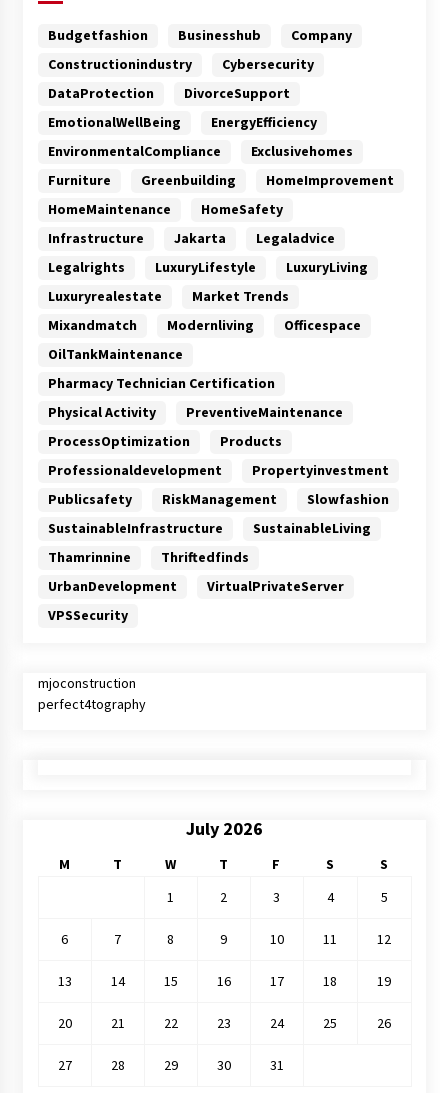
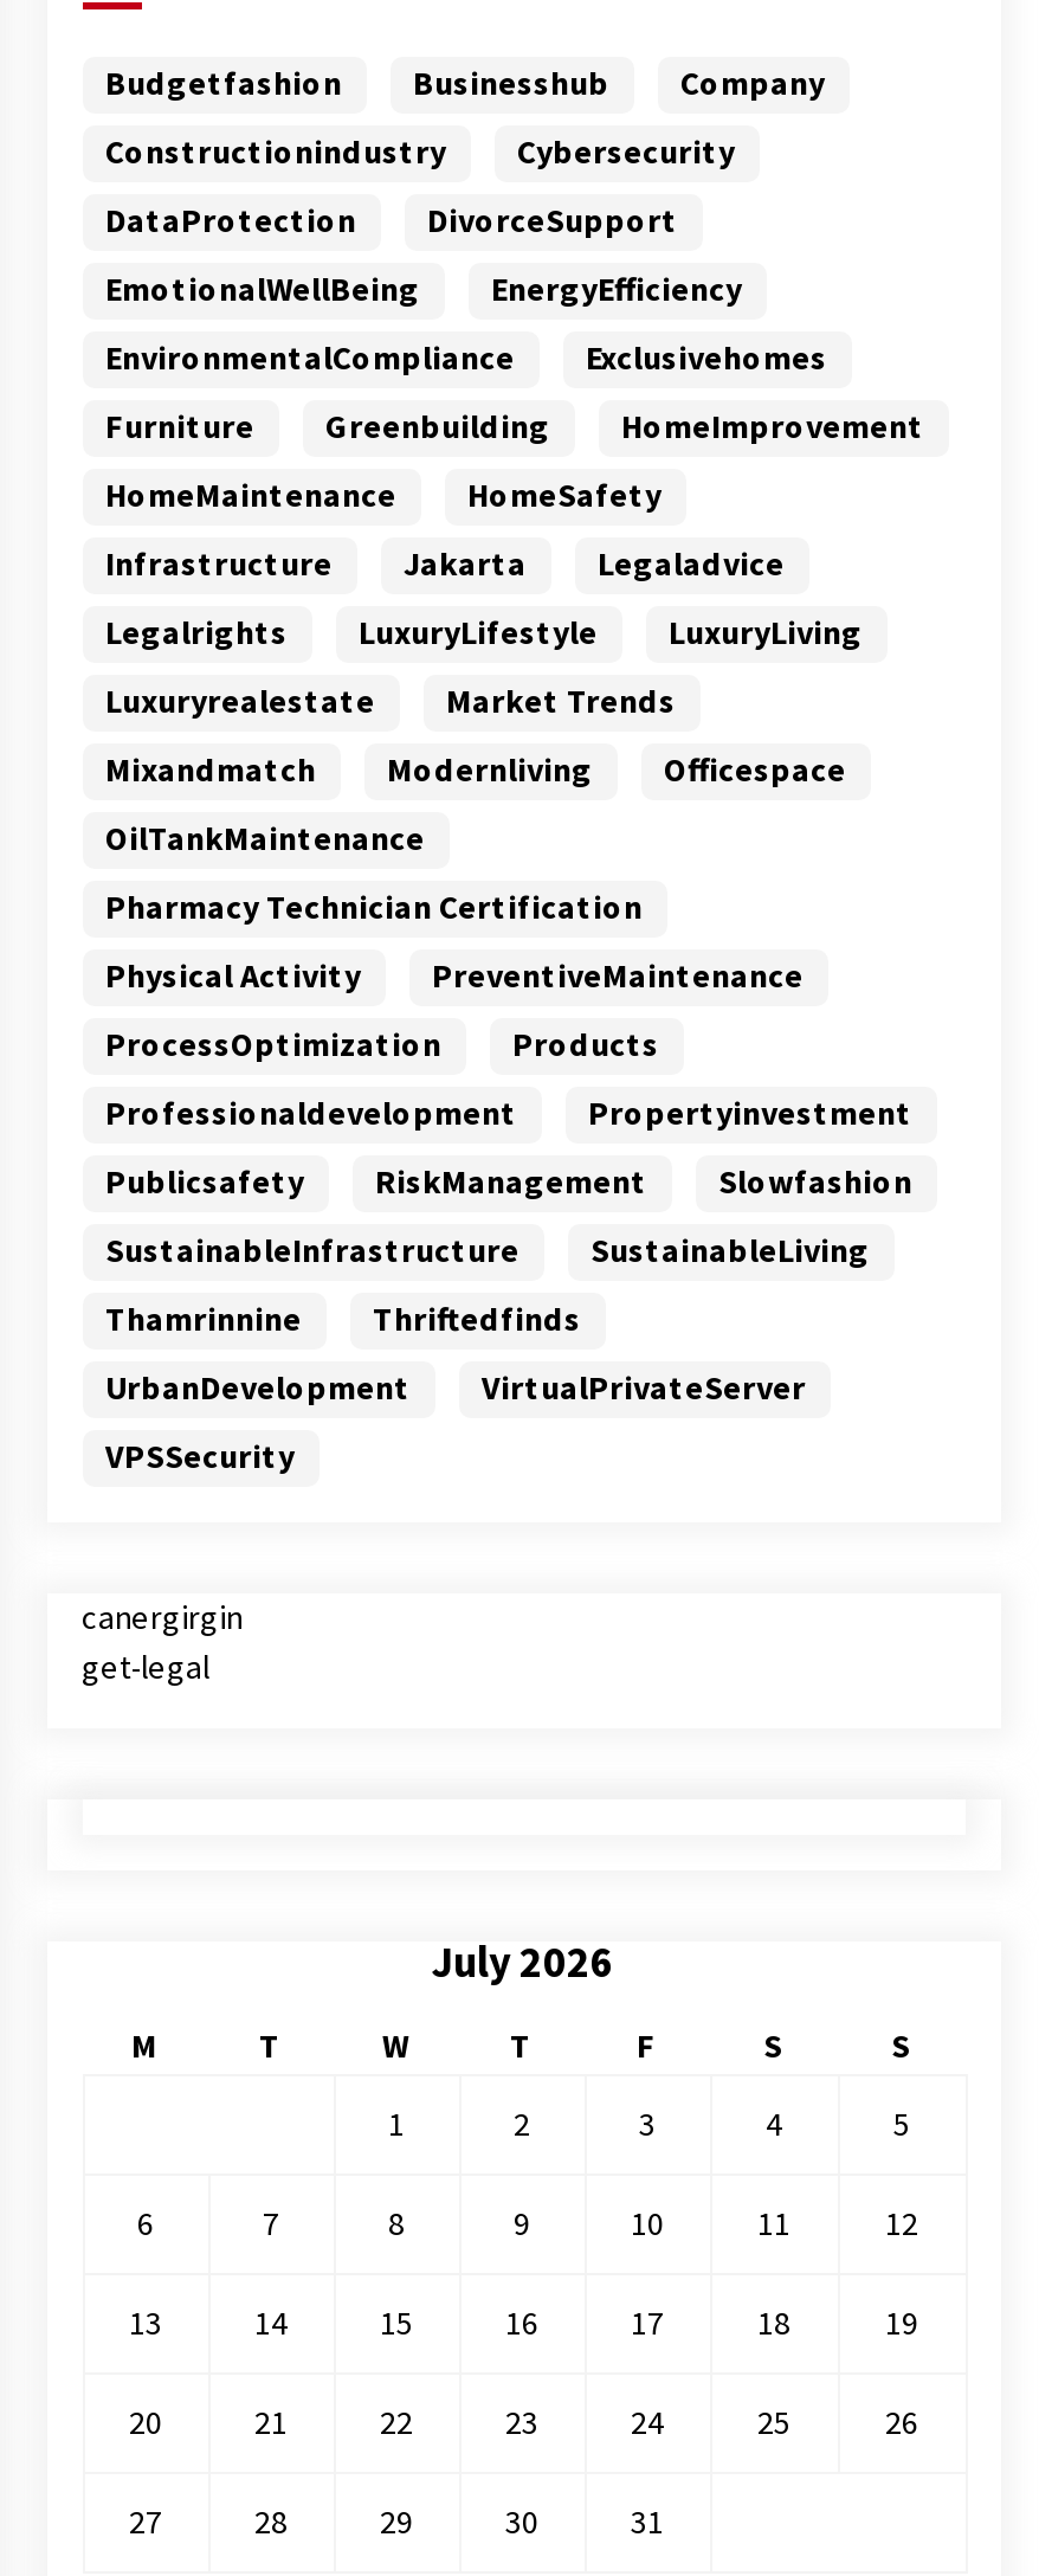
[37,674,145,713] mjoconstruction | perfect4tography -> [82,1596,243,1688] canergirgin | get-legal

